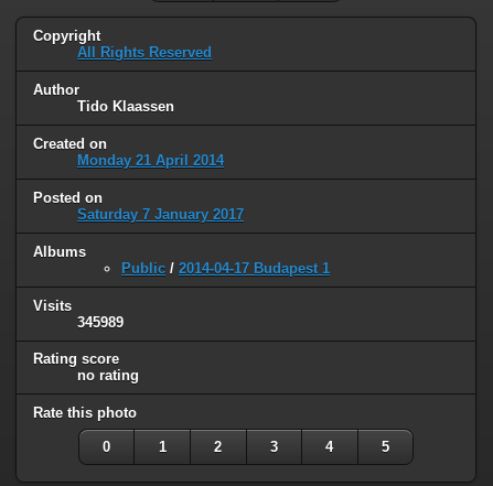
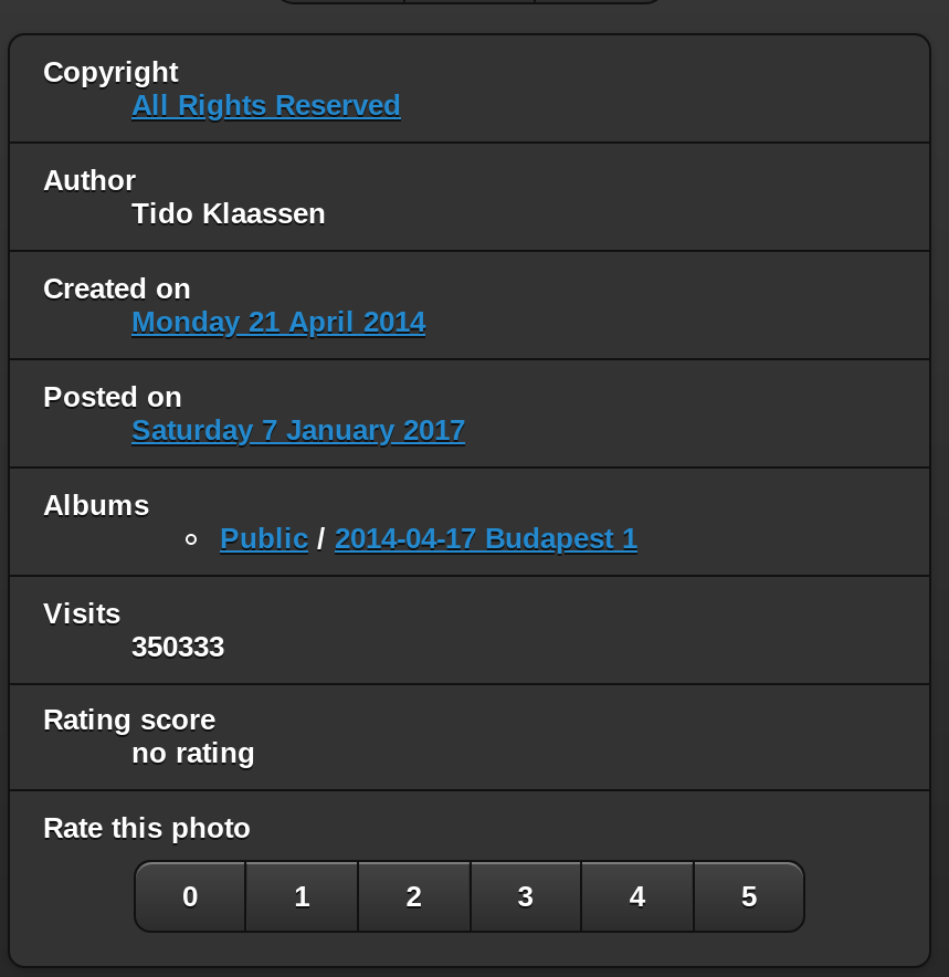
[77,314,124,330] 345989 -> [131,629,224,662] 350333

